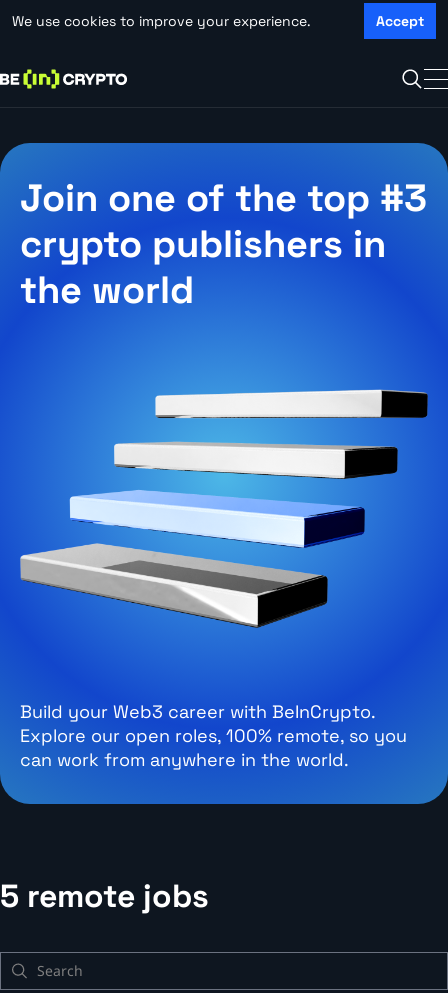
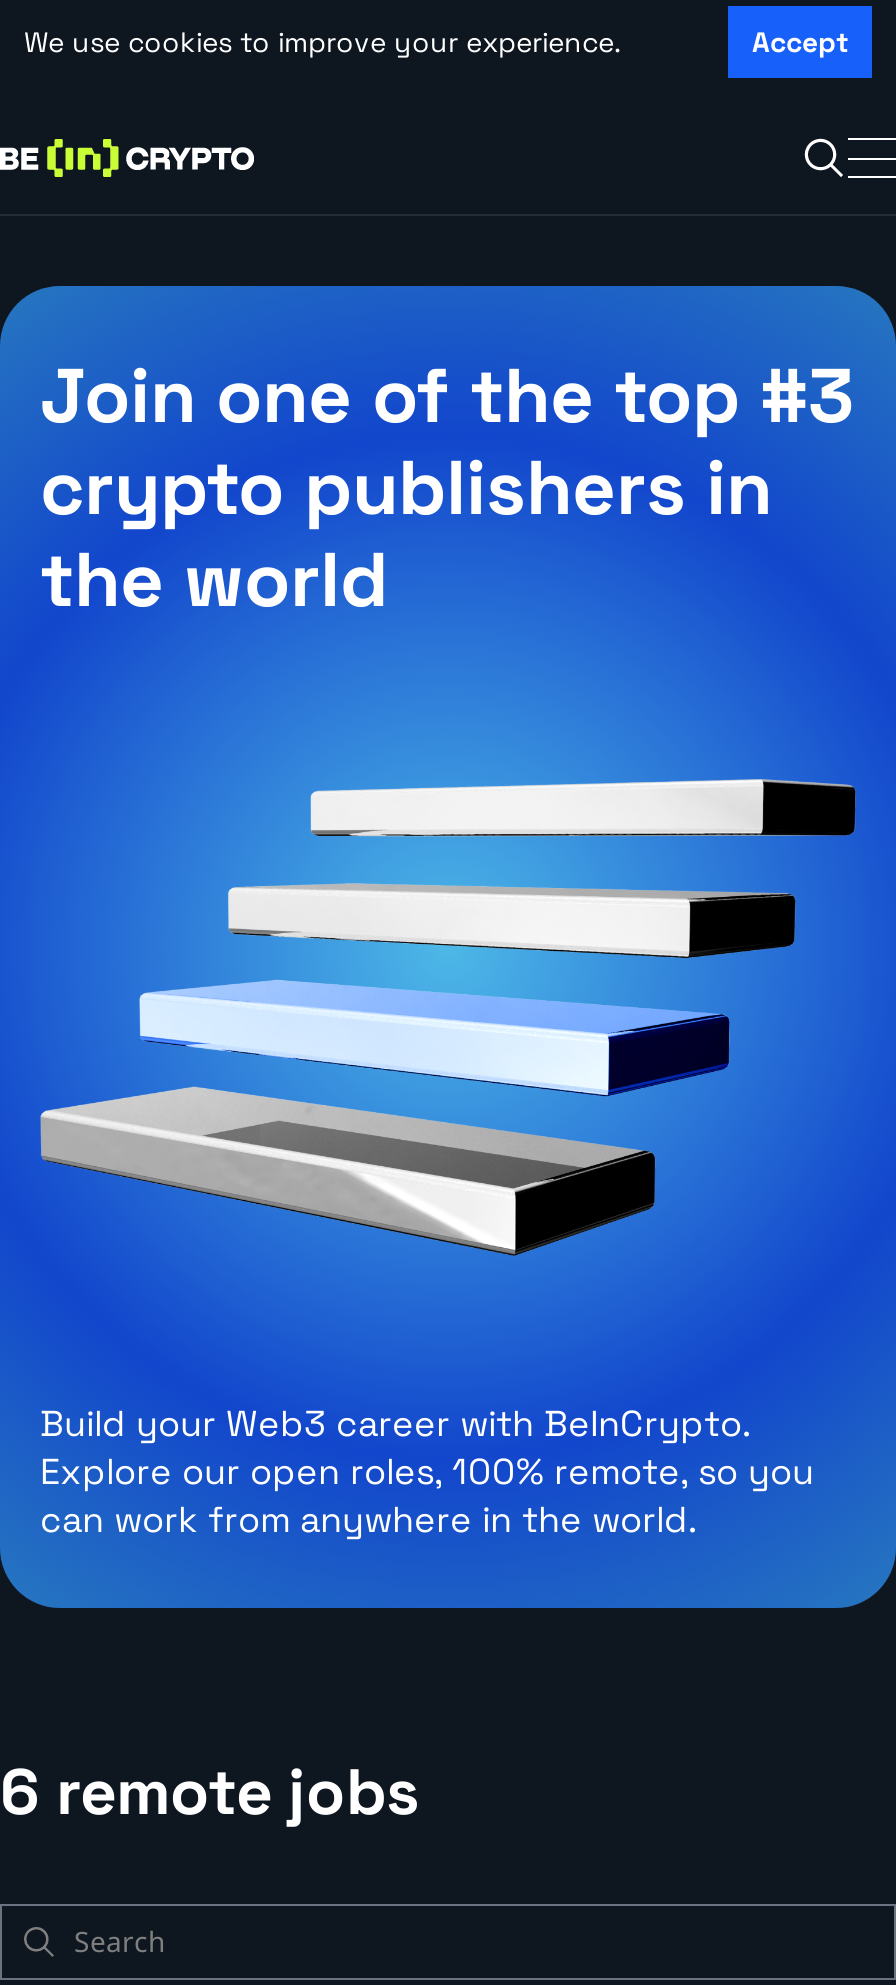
[0,876,209,916] 5 remote jobs -> [0,1752,420,1832] 6 remote jobs

